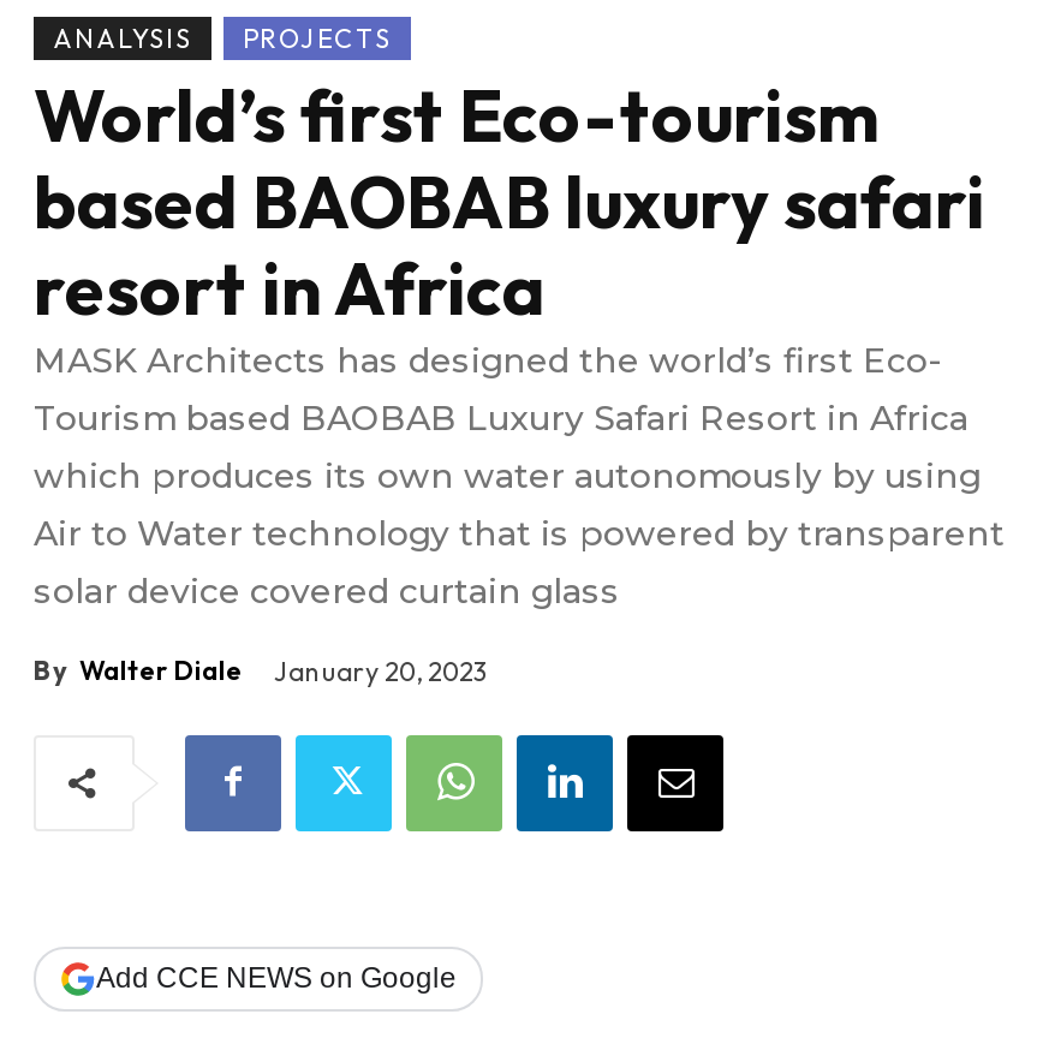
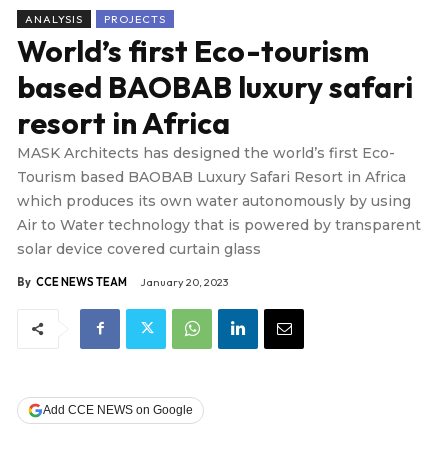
[34,655,243,688] By Walter Diale -> [17,275,127,289] By CCE NEWS TEAM

